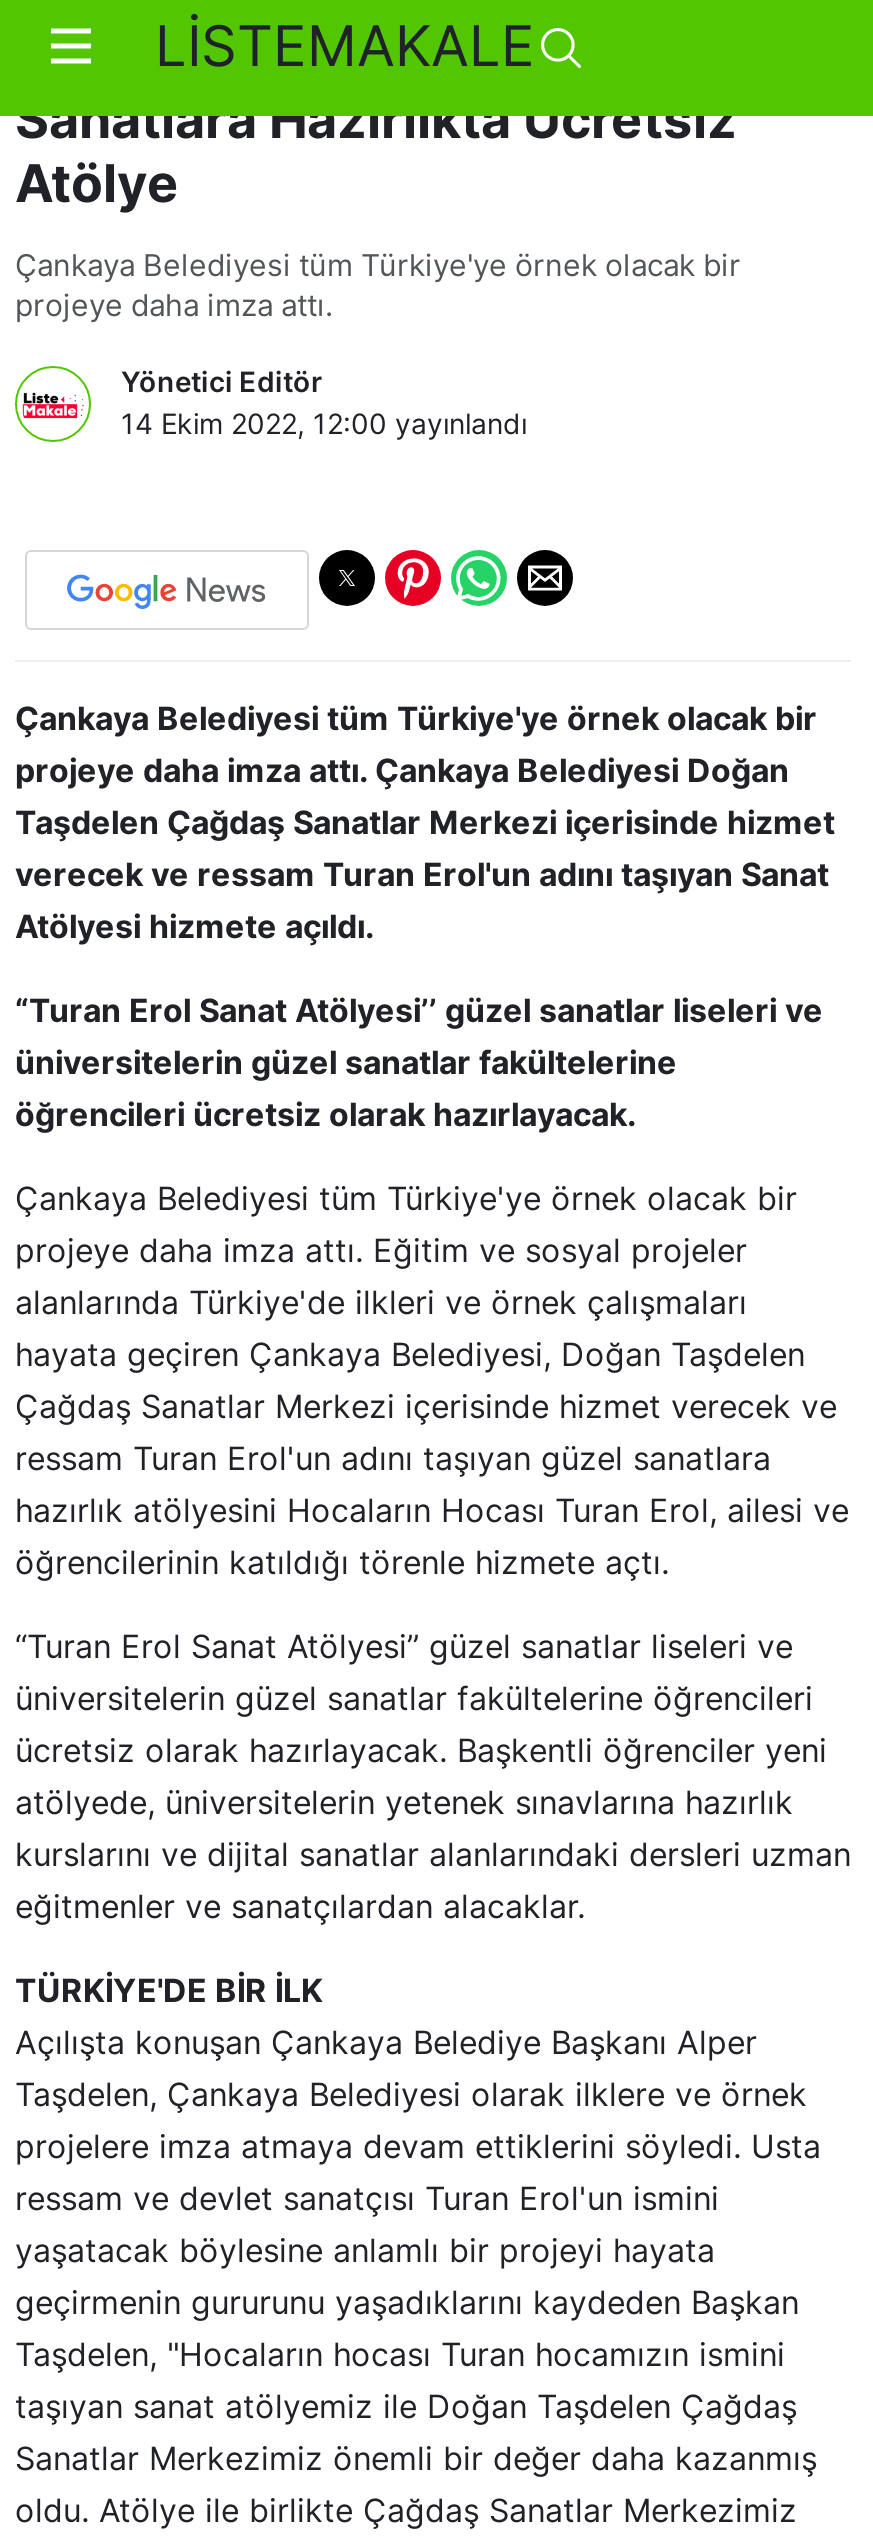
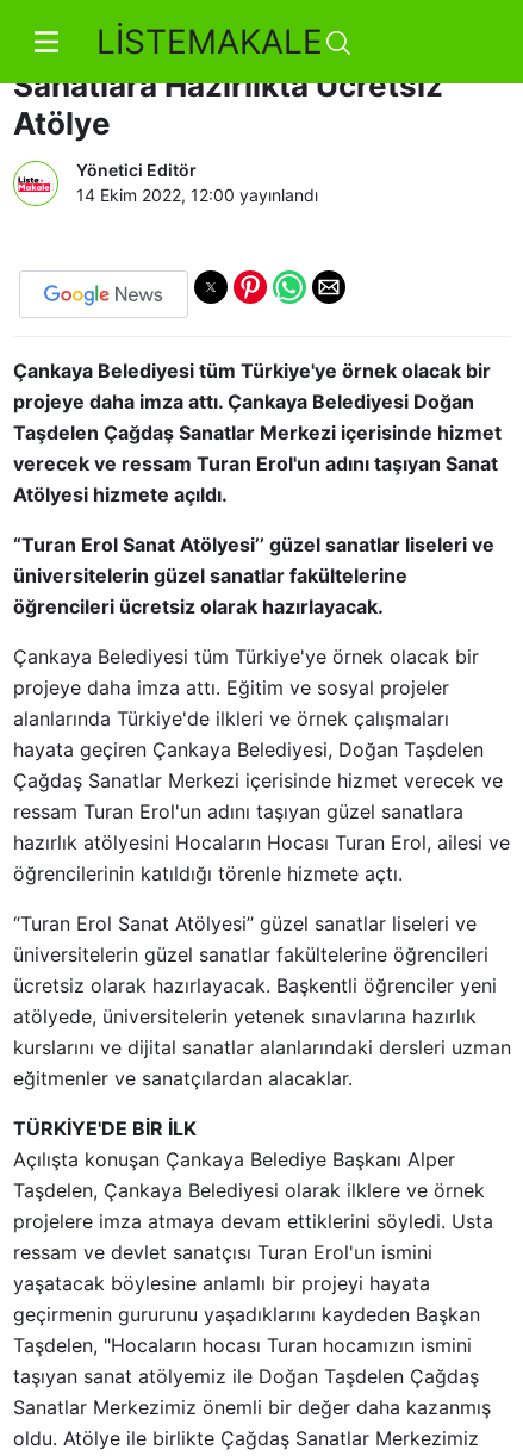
[15,246,741,324] Çankaya Belediyesi tüm Türkiye'ye örnek olacak bir | projeye daha imza attı. -> none

